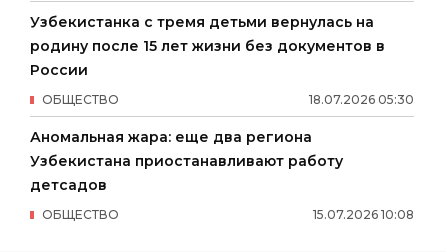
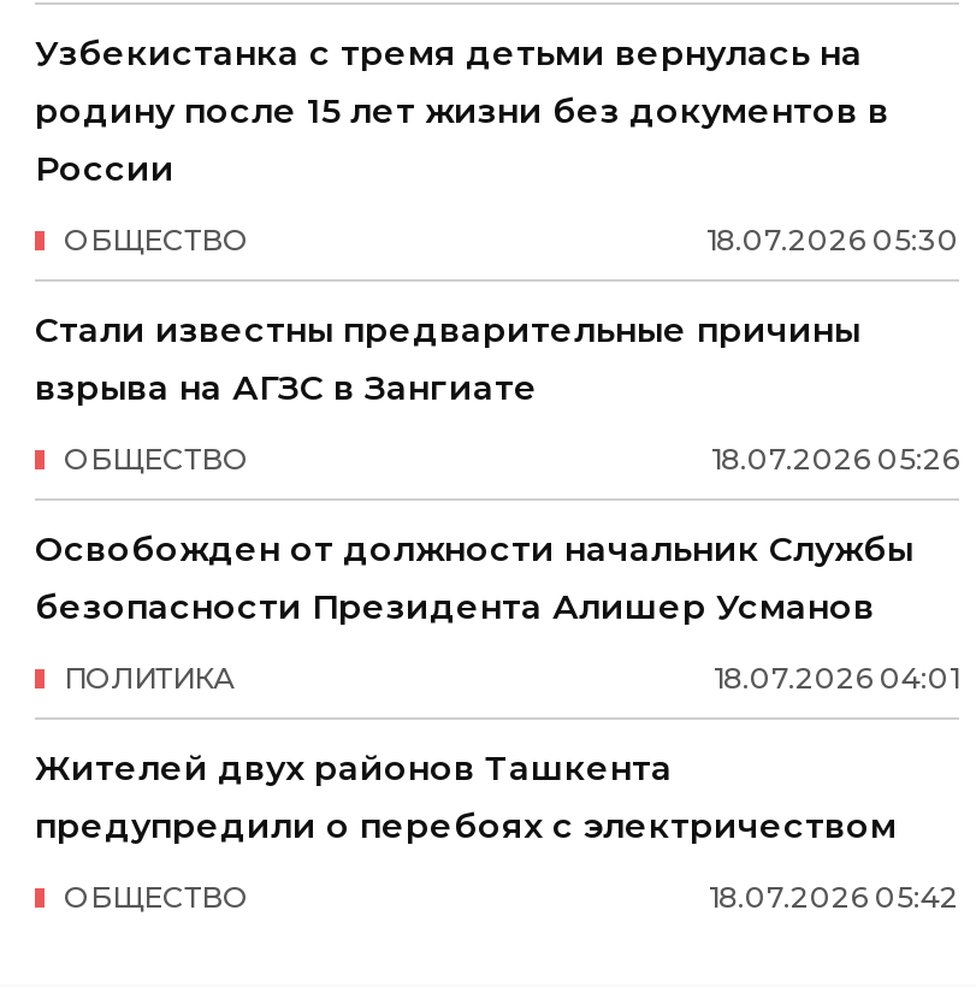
[30,128,414,222] Аномальная жара: еще два региона | Узбекистана приостанавливают работу | детсадов | 15.07.2026 10:08 -> [35,308,959,915] Стали известны предварительные причины | взрыва на АГЗС в Зангиате | 18.07.2026 05:26 | ОБЩЕСТВО | Освобожден от должности начальник Службы | безопасности Президента Алишер Усманов | 18.07.2026 04:01 | ПОЛИТИКА | Жителей двух районов Ташкента | предупредили о перебоях с электричеством | 18.07.2026 05:42

